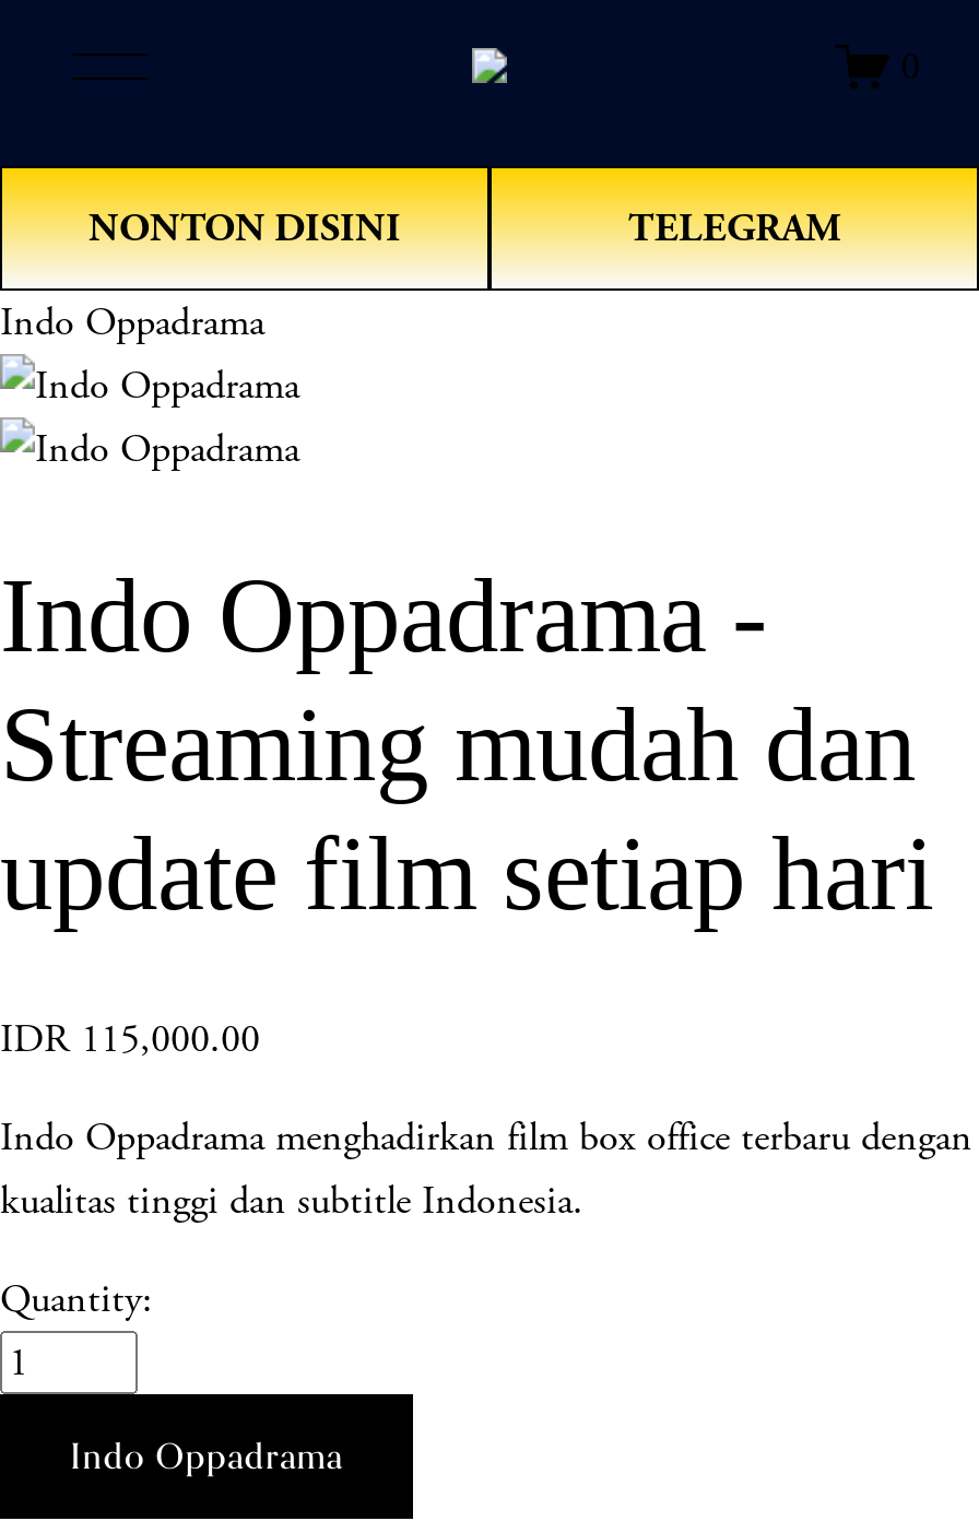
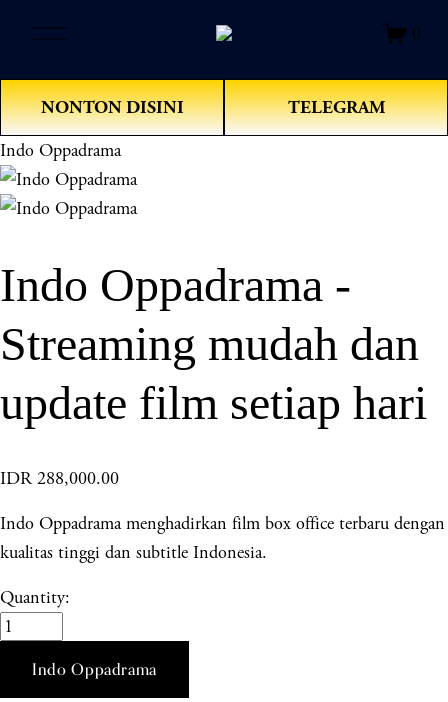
[0,1014,260,1064] IDR 115,000.00 -> [0,467,119,490] IDR 288,000.00

